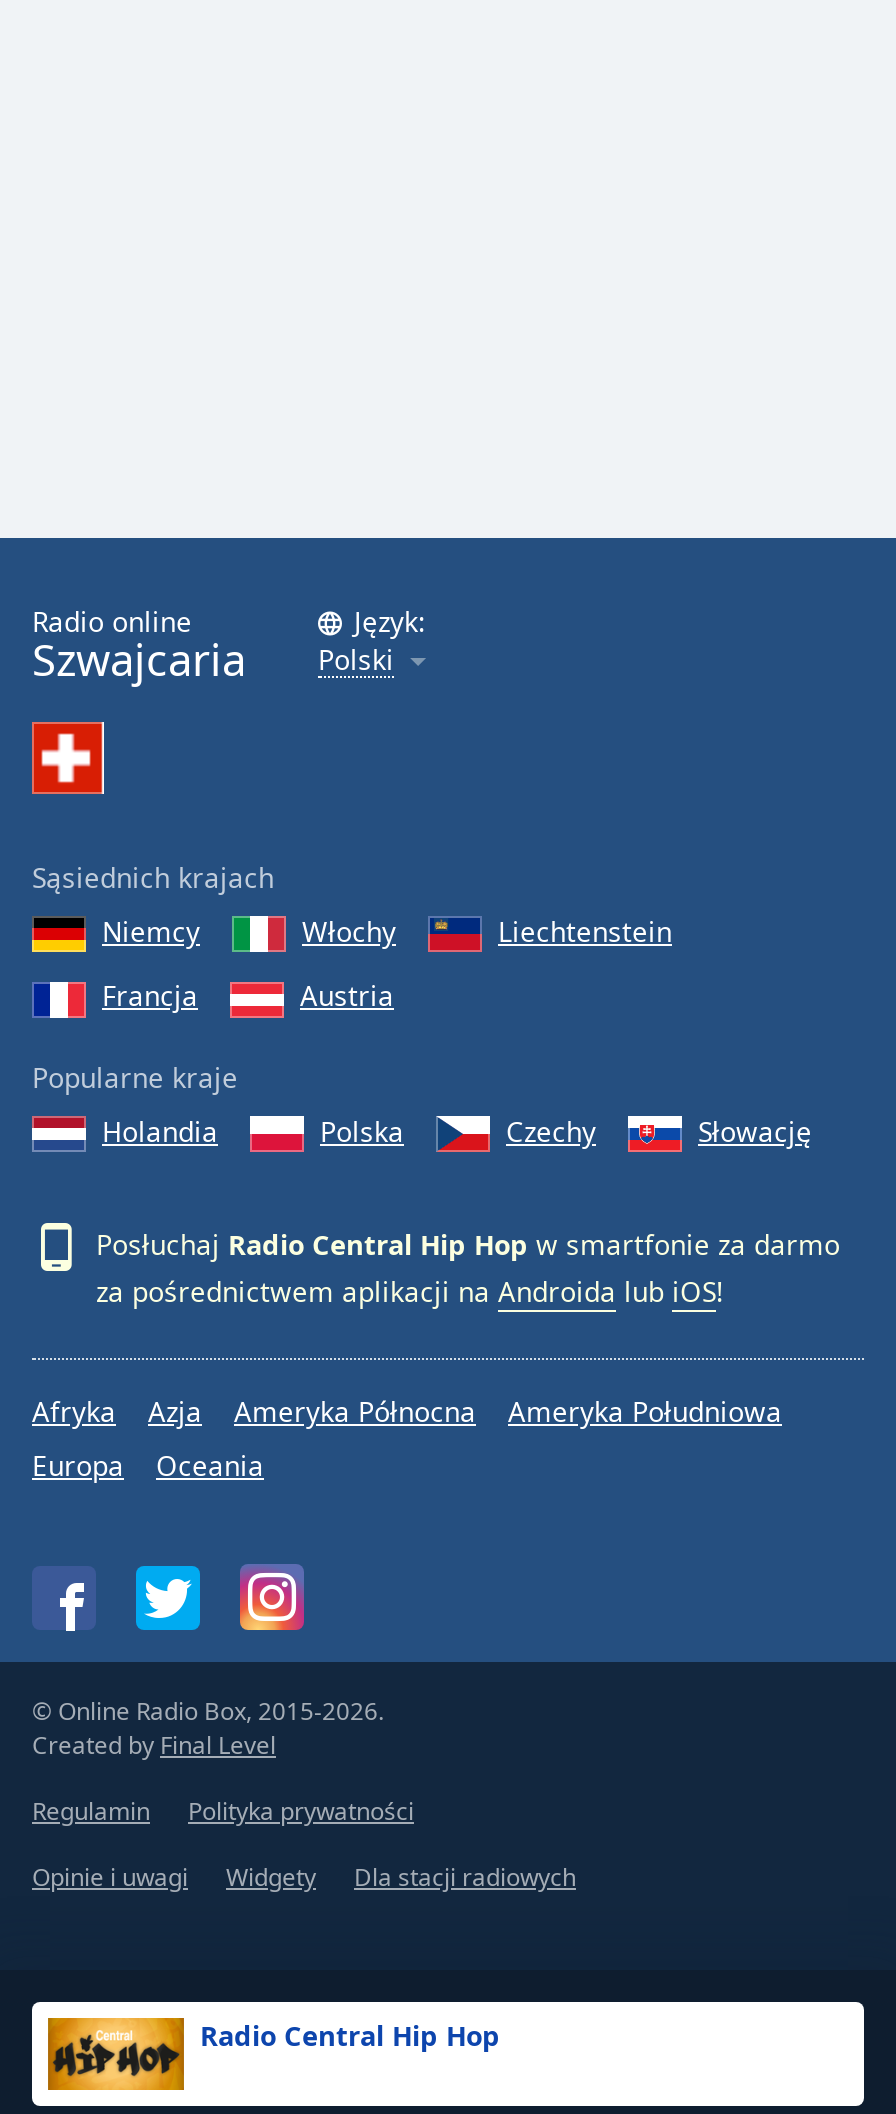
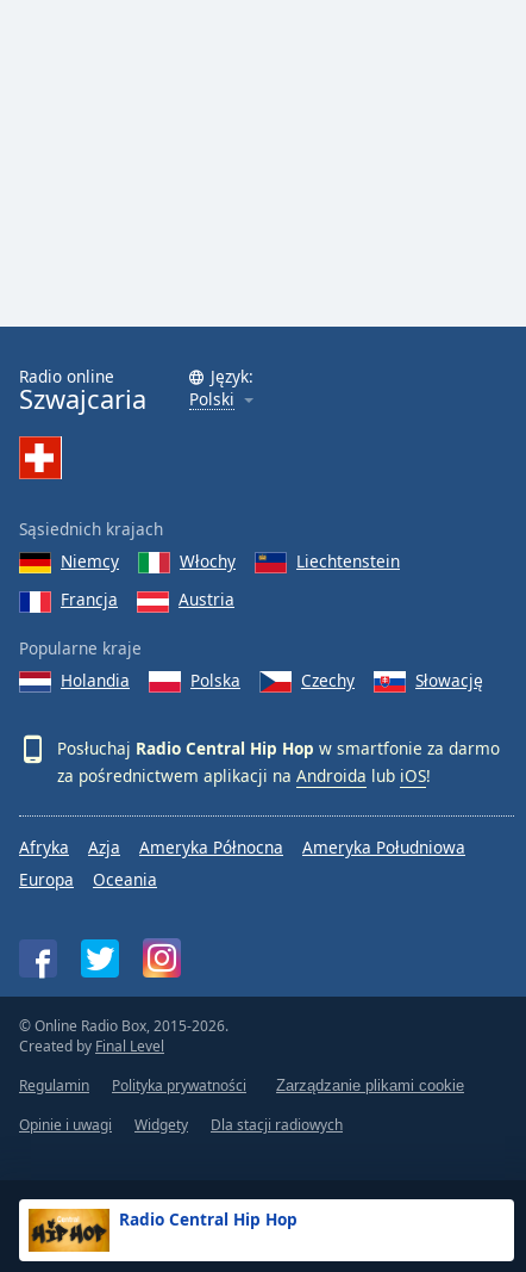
none -> [276,1077,464,1094] Zarządzanie plikami cookie

